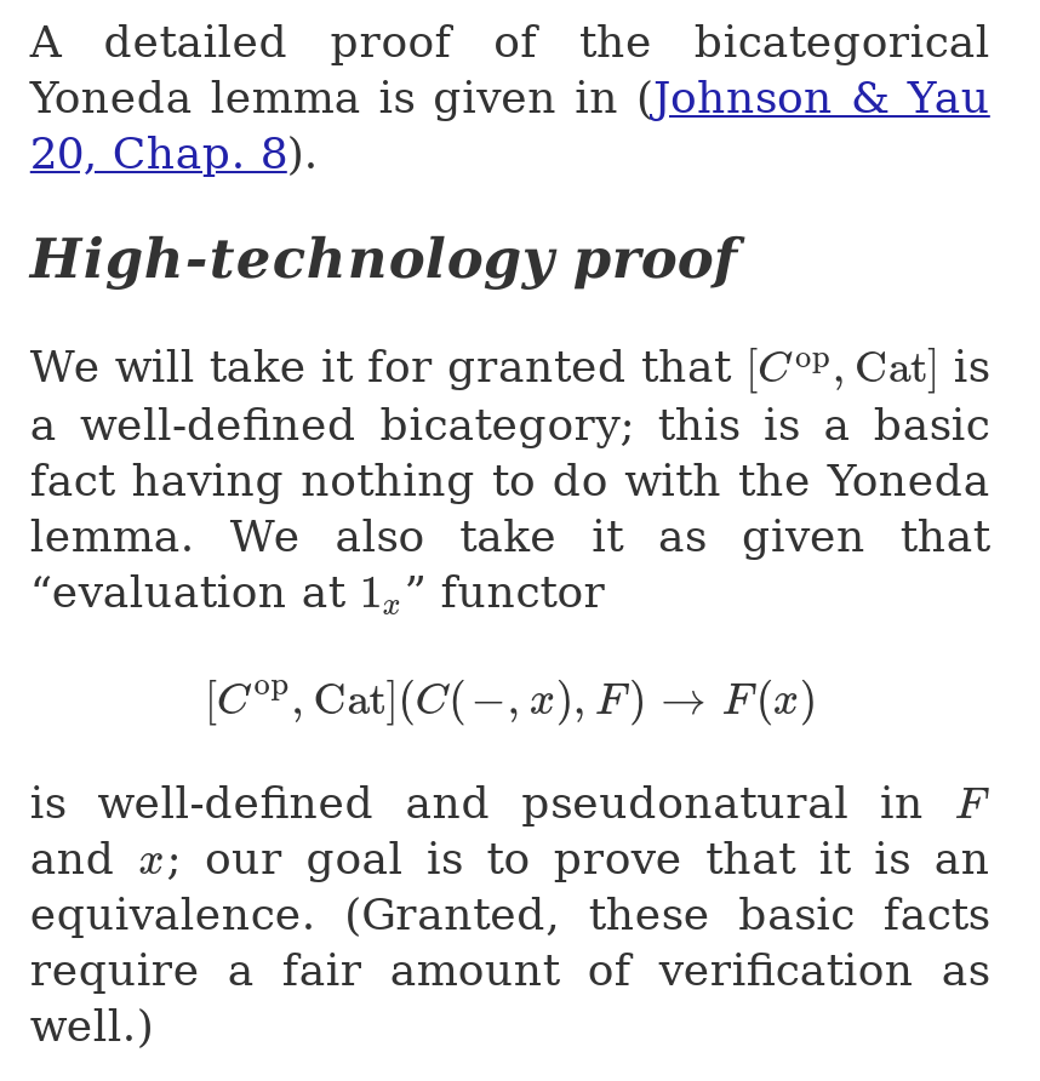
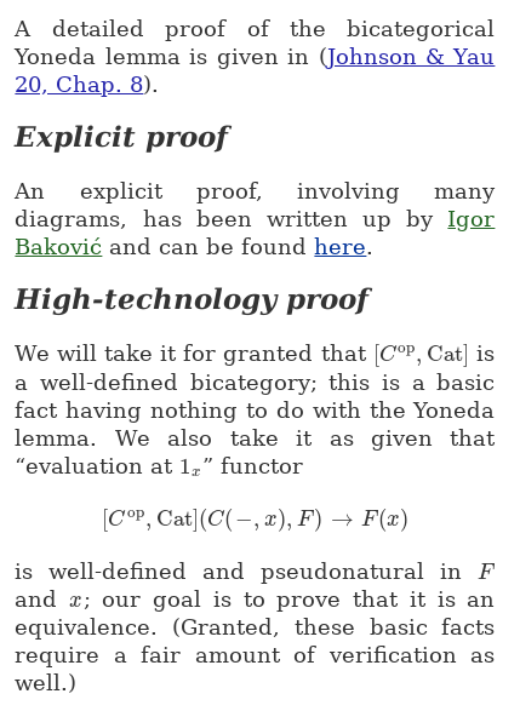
none -> [15,121,495,259] Explicit proof | An explicit proof, involving many | diagrams, has been written up by Igor | Baković and can be found here.

